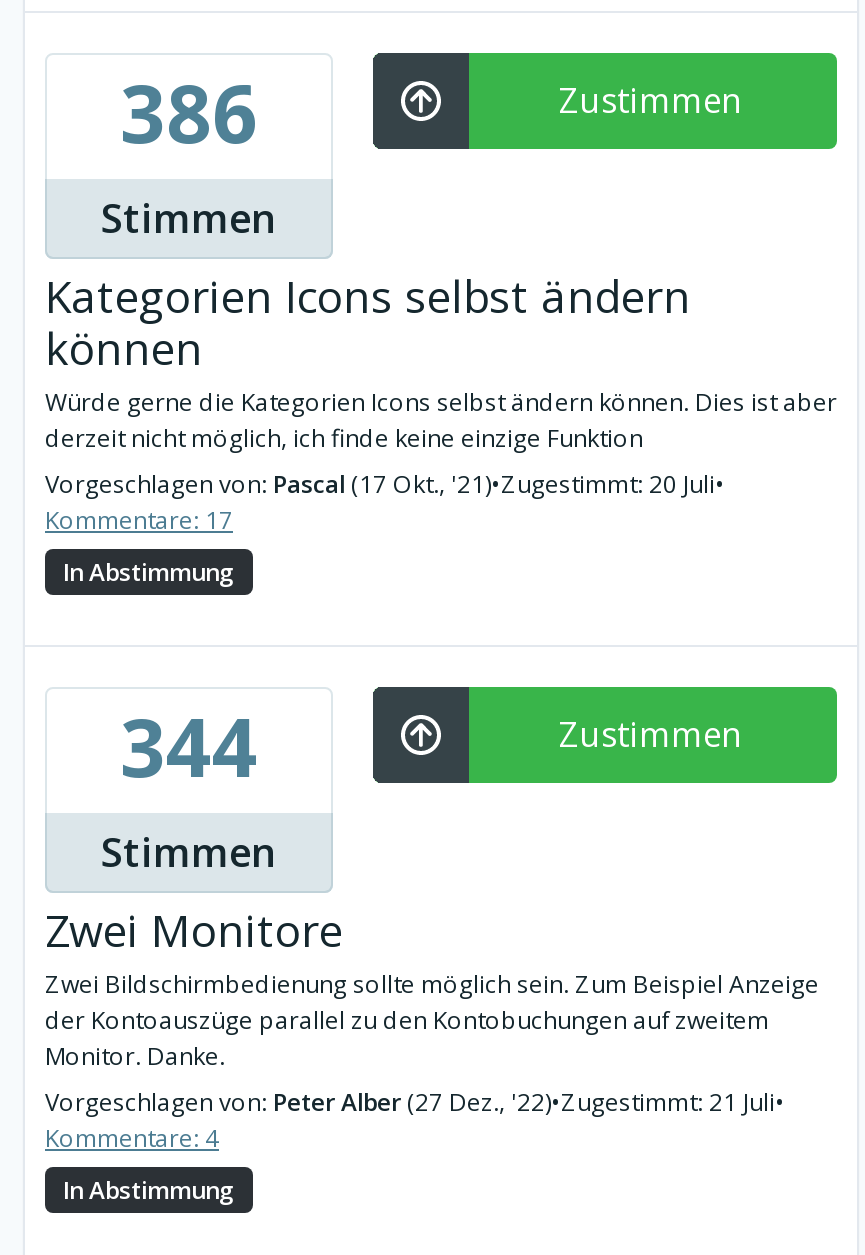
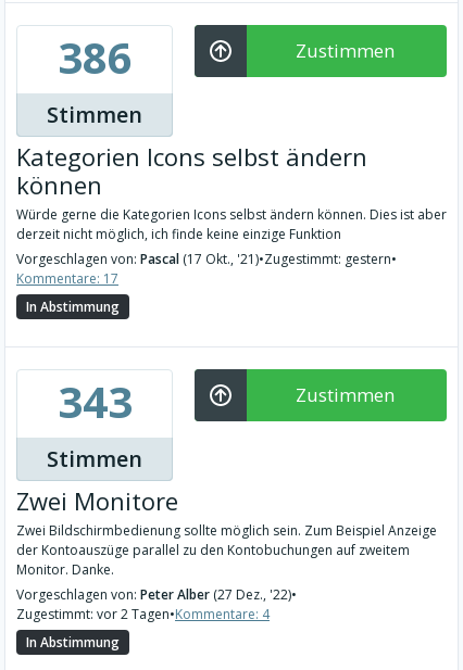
[45,467,725,501] Vorgeschlagen von: Pascal (17 Okt., '21) •Zugestimmt: 20 Juli• -> [16,250,397,268] Vorgeschlagen von: Pascal (17 Okt., '21) •Zugestimmt: gestern•
[120,691,258,801] 344 -> [57,371,132,431] 343
[45,1085,785,1155] Vorgeschlagen von: Peter Alber (27 Dez., '22)•Zugestimmt: 21 Juli• | Kommentare: 4 -> [16,585,297,623] Vorgeschlagen von: Peter Alber (27 Dez., '22)• | Zugestimmt: vor 2 Tagen•Kommentare: 4

